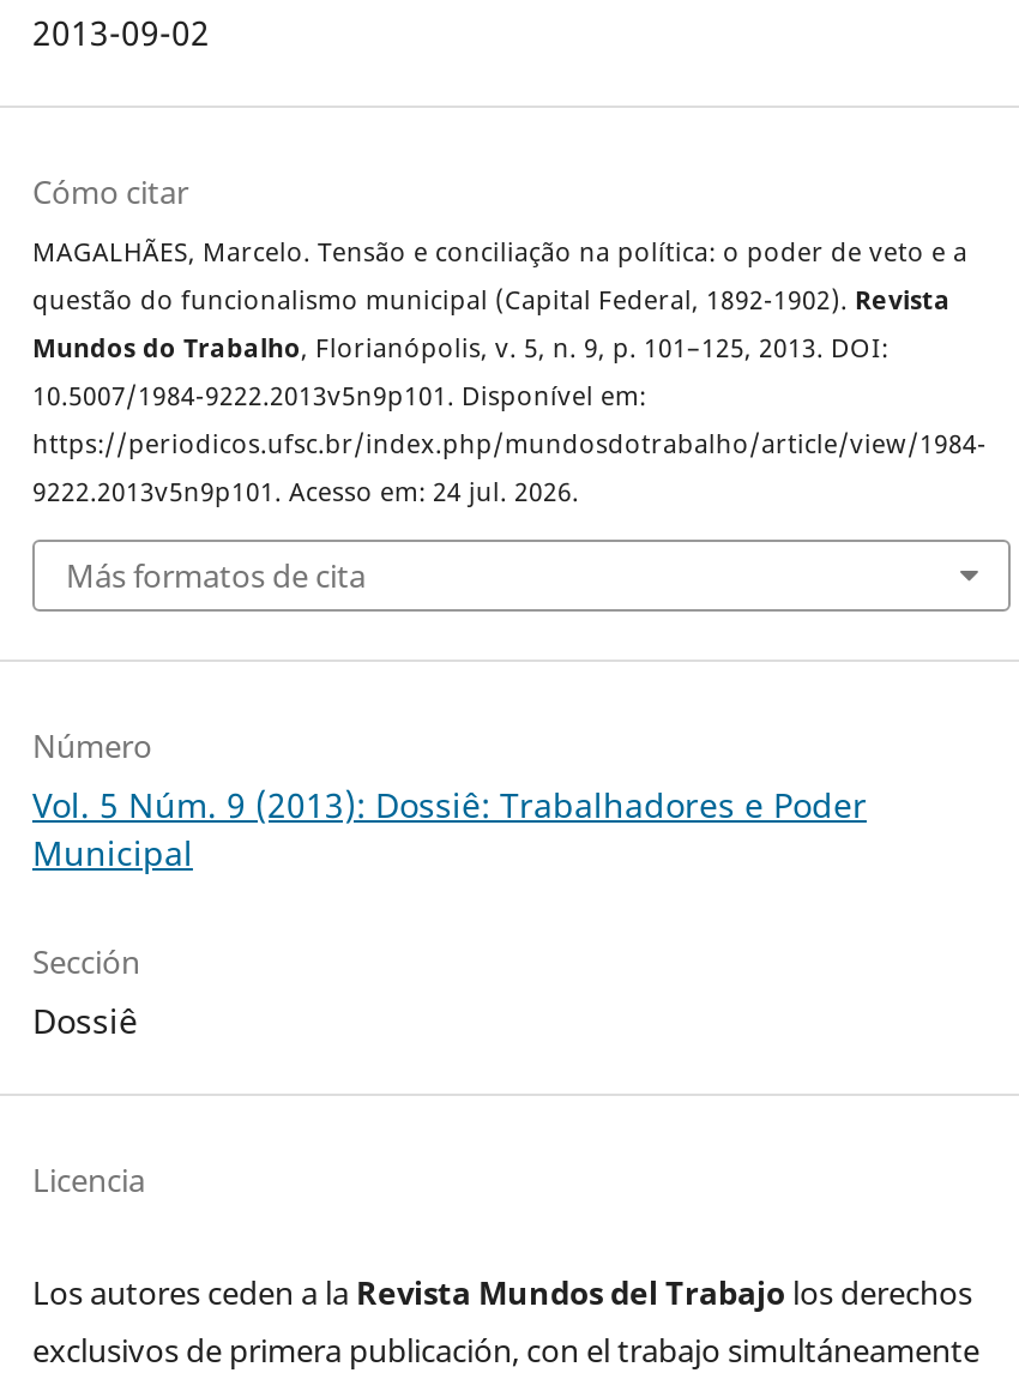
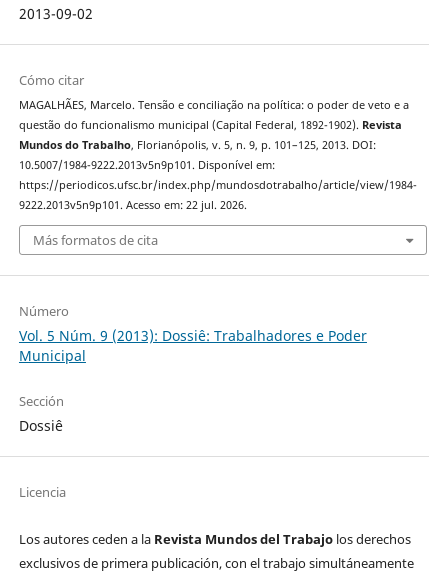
[32,474,579,507] 9222.2013v5n9p101. Acesso em: 24 jul. 2026. -> [19,198,247,212] 9222.2013v5n9p101. Acesso em: 22 jul. 2026.

